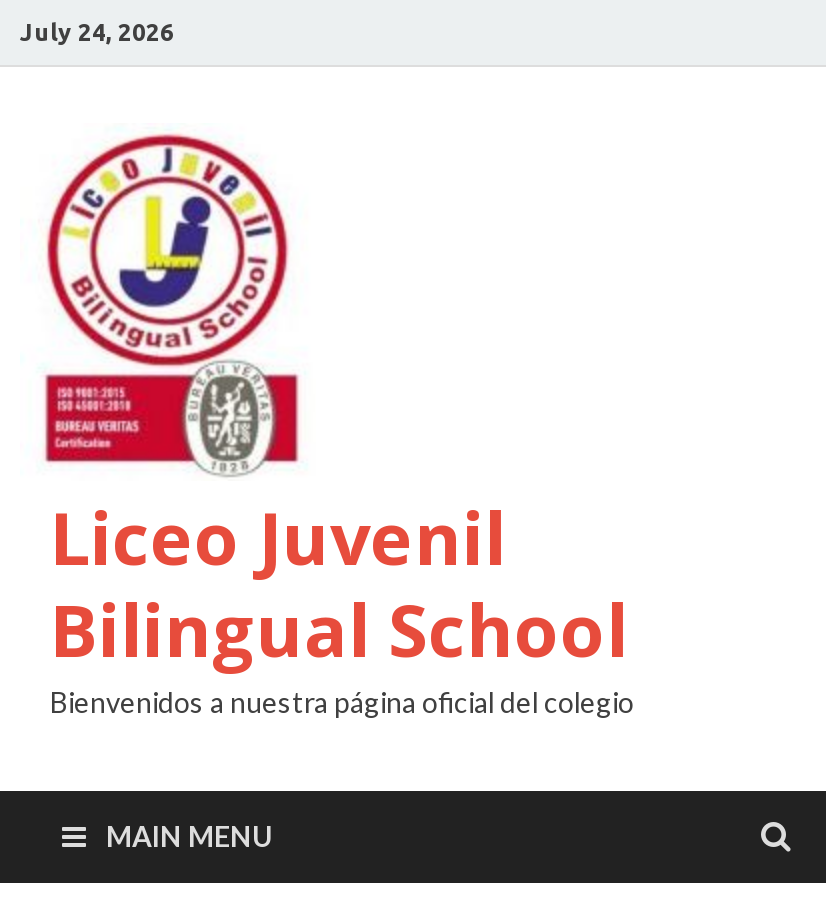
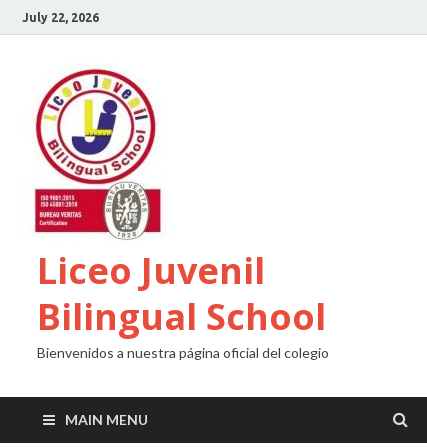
[20,18,174,44] July 24, 2026 -> [22,10,99,23] July 22, 2026

